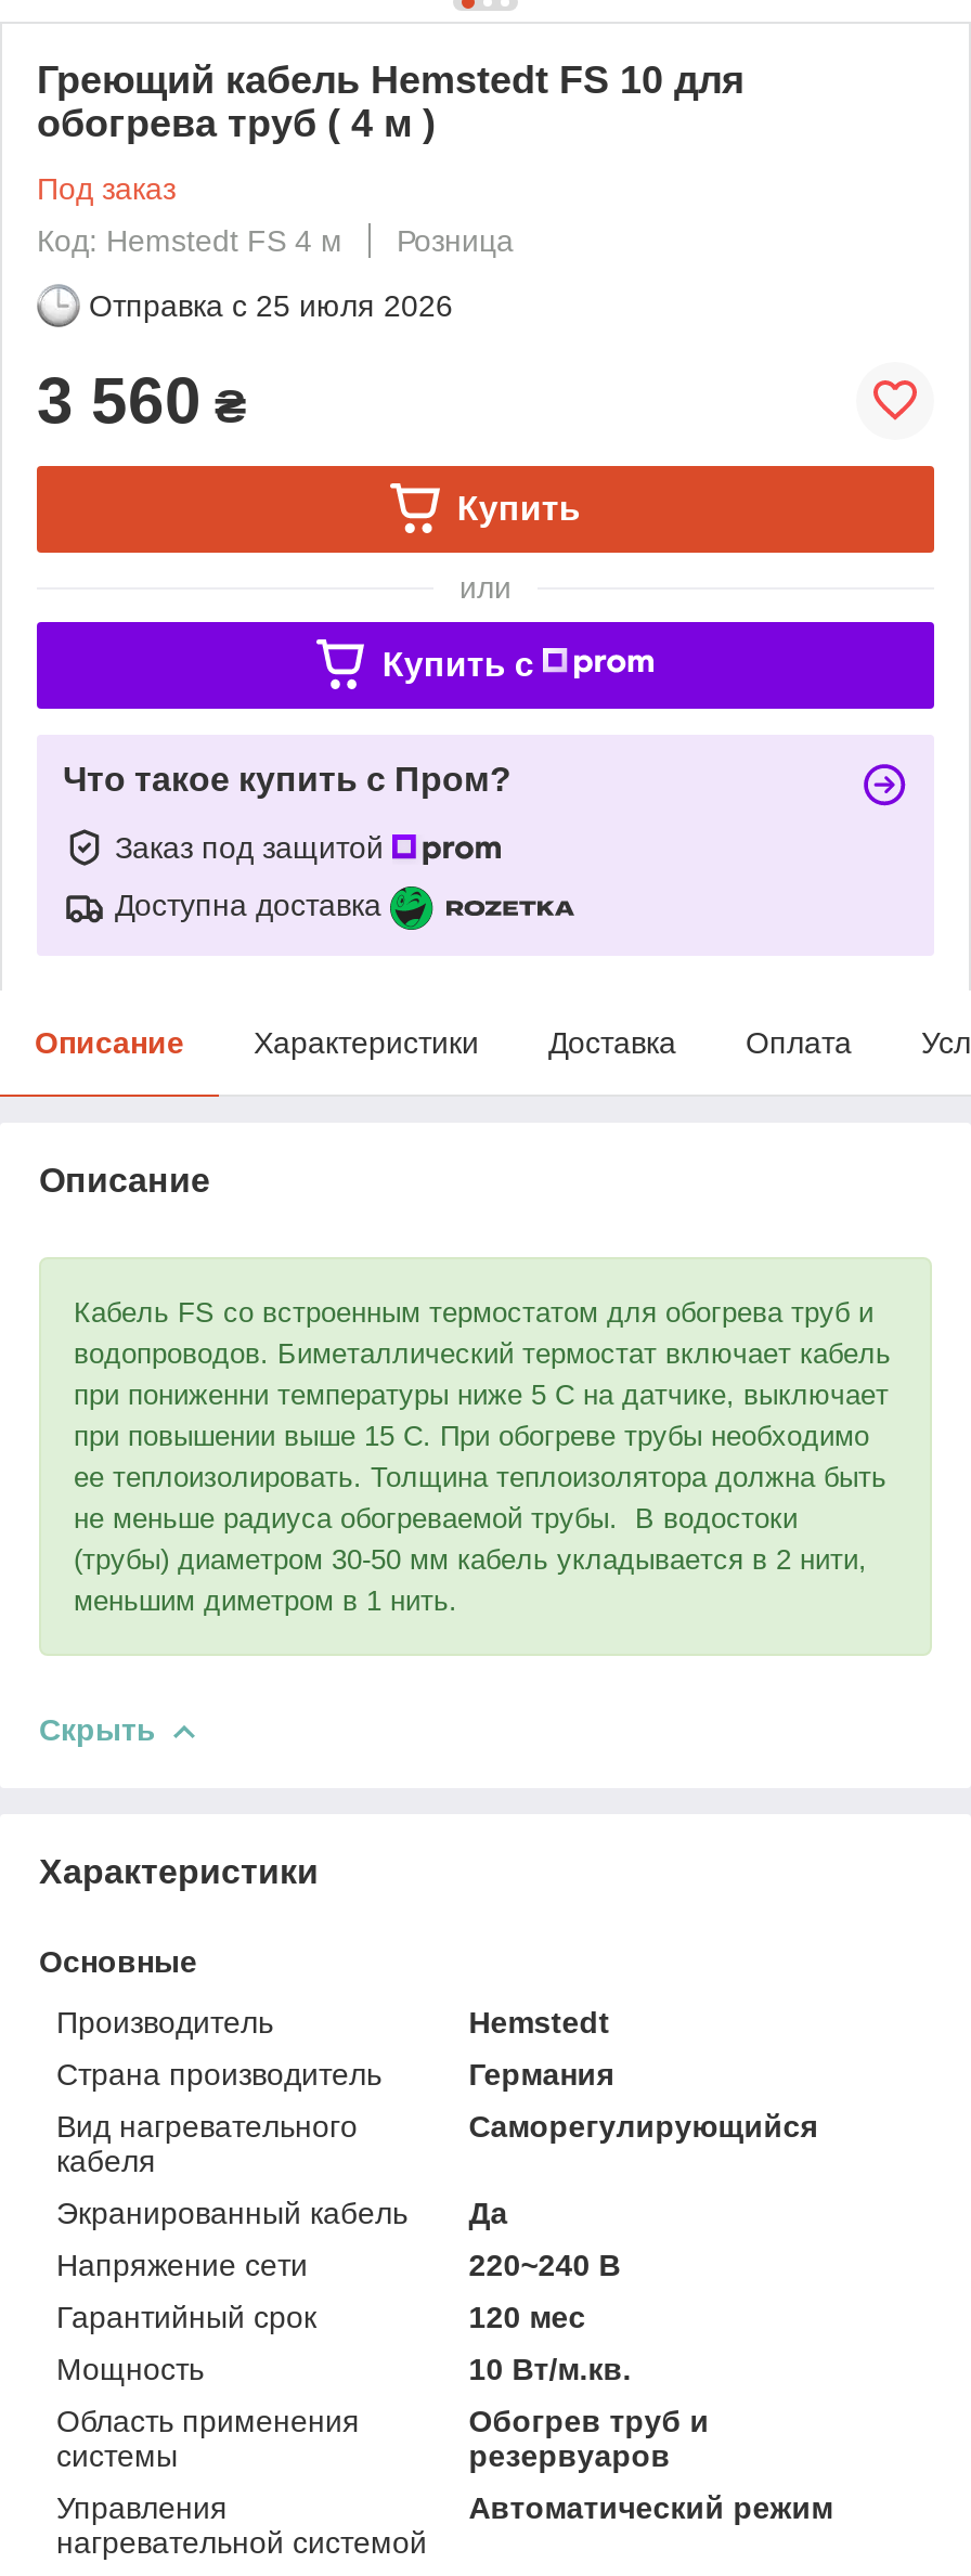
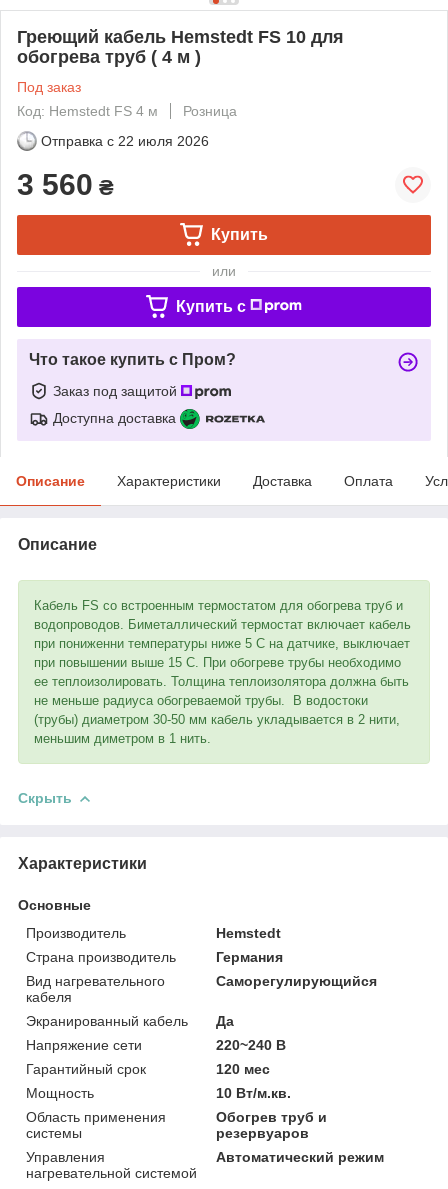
[89,288,453,323] Отправка с 25 июля 2026 -> [41,133,209,149] Отправка с 22 июля 2026

